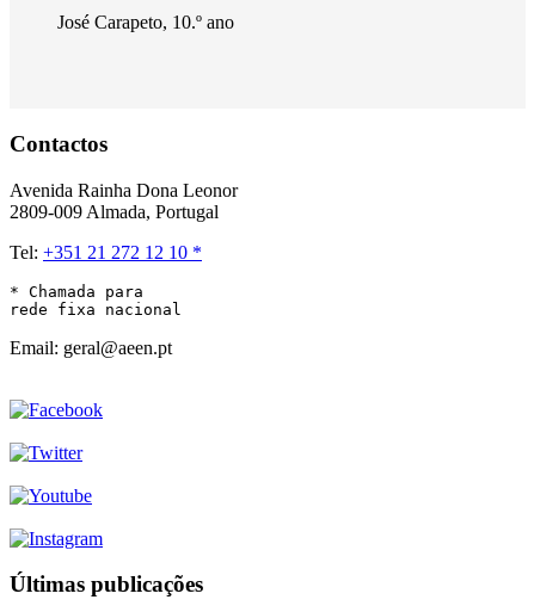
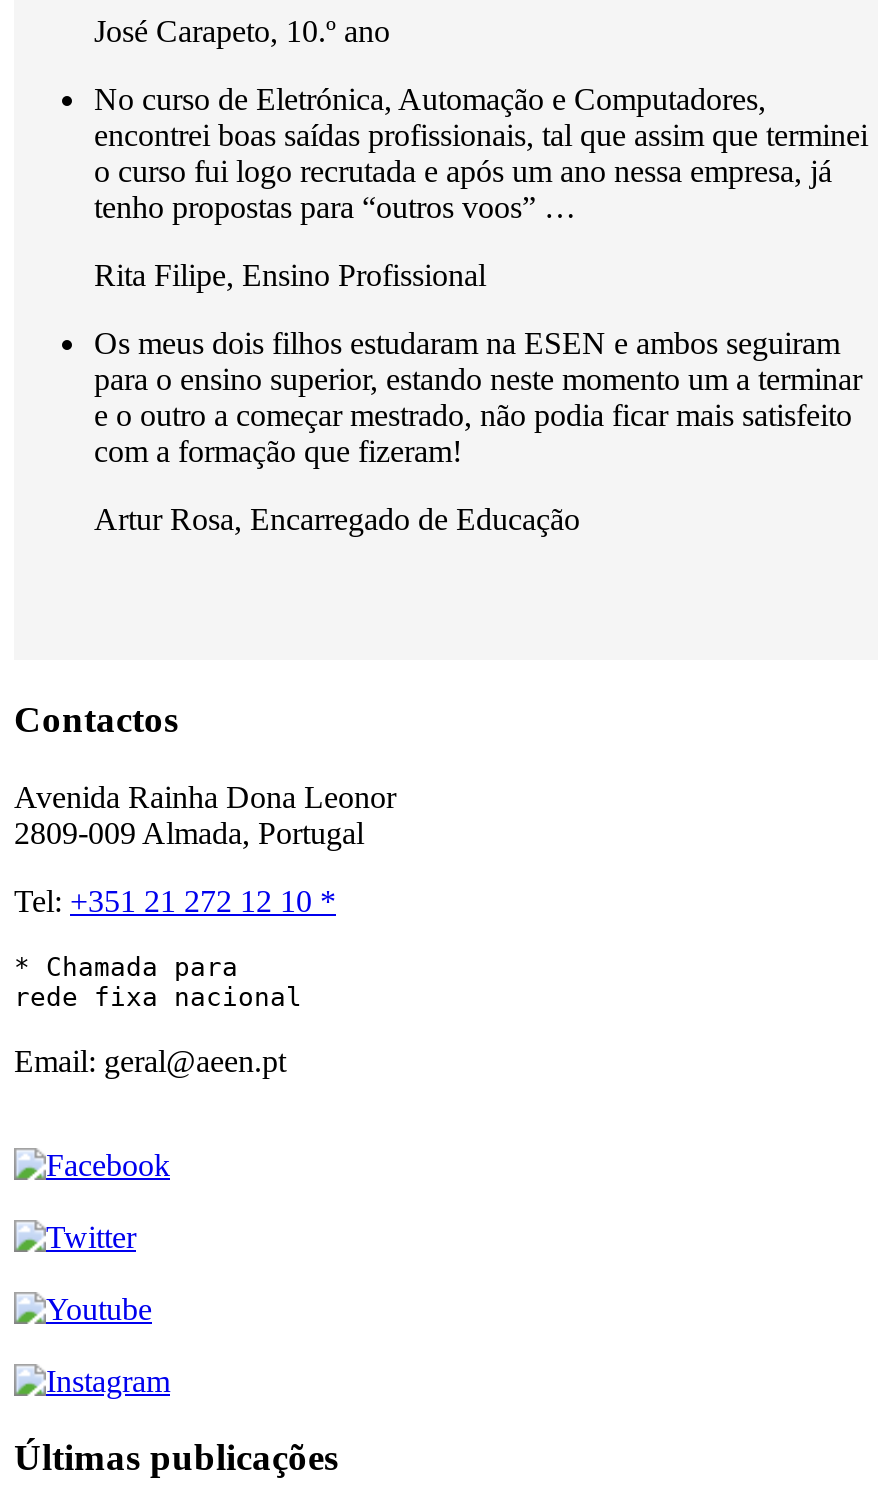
none -> [94,82,868,536] No curso de Eletrónica, Automação e Computadores, | encontrei boas saídas profissionais, tal que assim que terminei | o curso fui logo recrutada e após um ano nessa empresa, já | tenho propostas para “outros voos” … | Rita Filipe, Ensino Profissional | Os meus dois filhos estudaram na ESEN e ambos seguiram | para o ensino superior, estando neste momento um a terminar | e o outro a começar mestrado, não podia ficar mais satisfeito | com a formação que fizeram! | Artur Rosa, Encarregado de Educação

